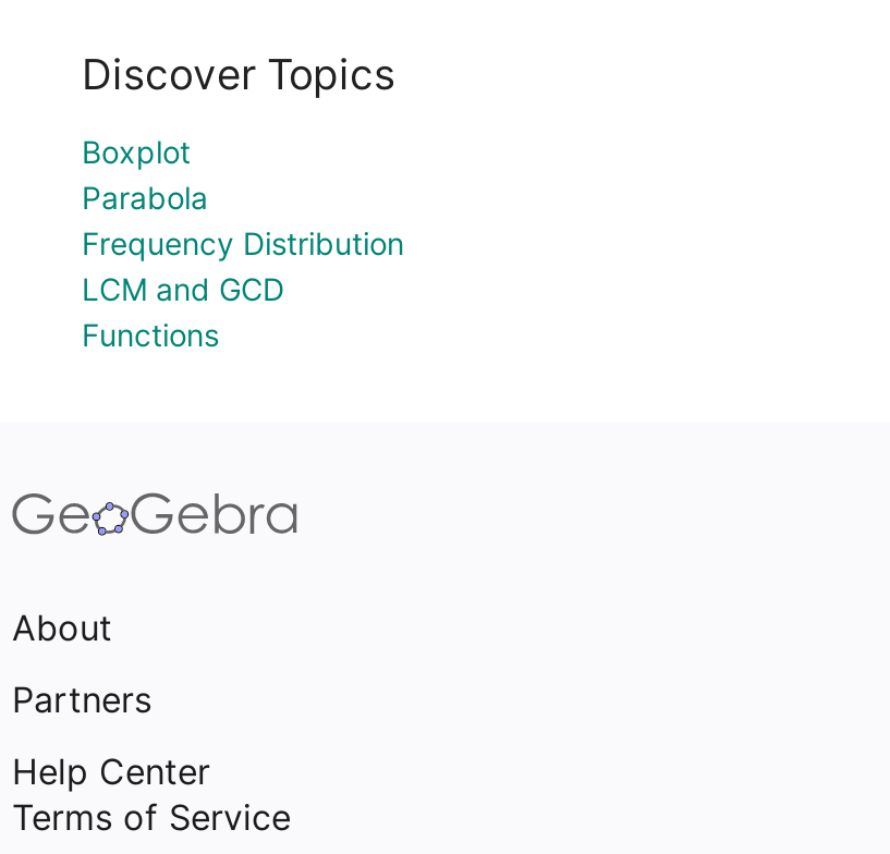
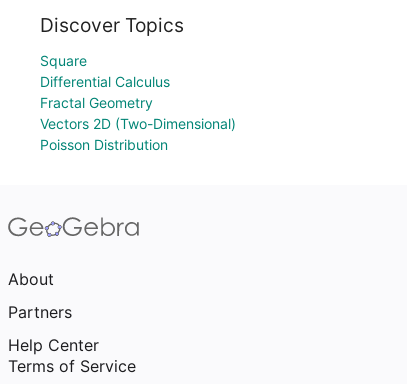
[82,133,404,353] Boxplot | Parabola | Frequency Distribution | LCM and GCD | Functions -> [40,52,236,153] Square | Differential Calculus | Fractal Geometry | Vectors 2D (Two-Dimensional) | Poisson Distribution

